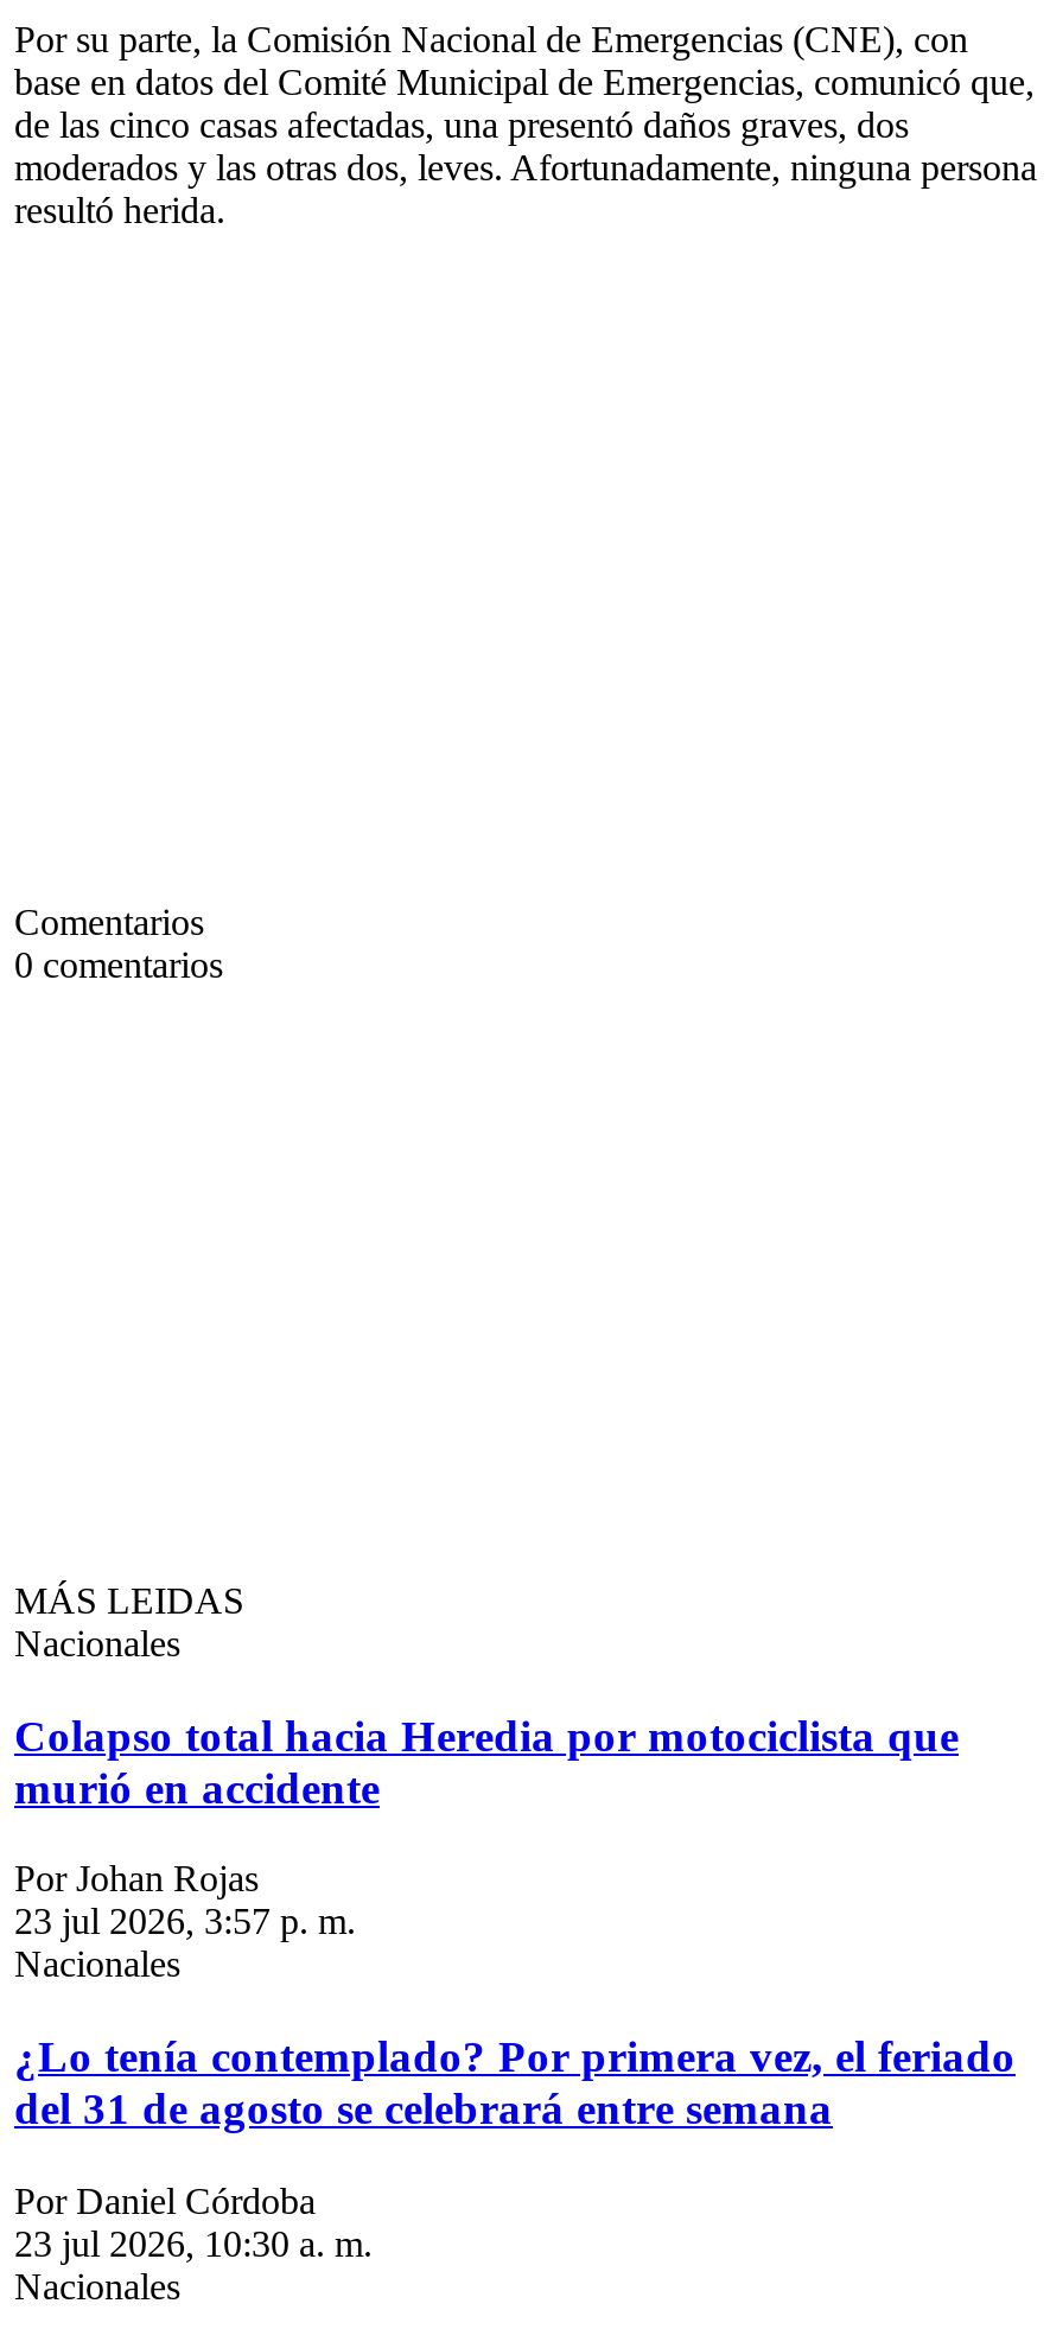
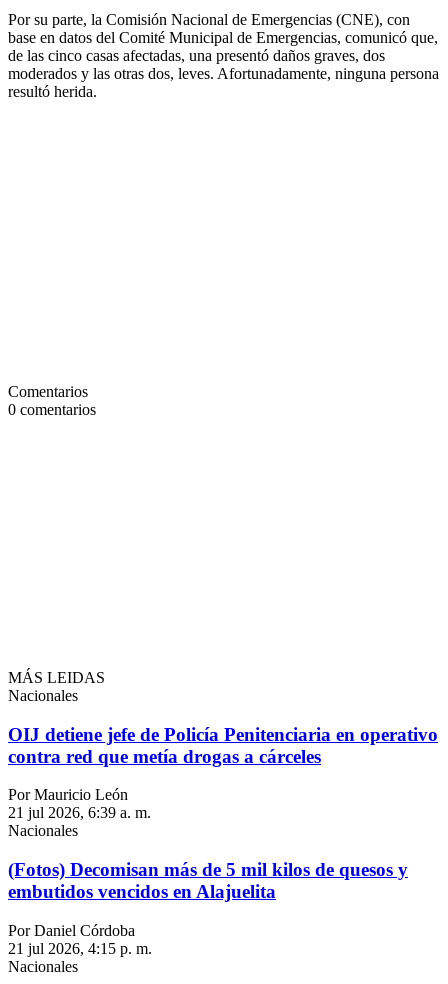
[14,1710,959,1812] Colapso total hacia Heredia por motociclista que | murió en accidente -> [8,723,438,766] OIJ detiene jefe de Policía Penitenciaria en operativo | contra red que metía drogas a cárceles
[14,1858,356,1942] Por Johan Rojas | 23 jul 2026, 3:57 p. m. -> [8,786,151,821] Por Mauricio León | 21 jul 2026, 6:39 a. m.
[14,2031,1016,2133] ¿Lo tenía contemplado? Por primera vez, el feriado | del 31 de agosto se celebrará entre semana -> [8,859,408,902] (Fotos) Decomisan más de 5 mil kilos de quesos y | embutidos vencidos en Alajuelita
[14,2223,373,2263] 23 jul 2026, 10:30 a. m. -> [8,940,152,957] 21 jul 2026, 4:15 p. m.

